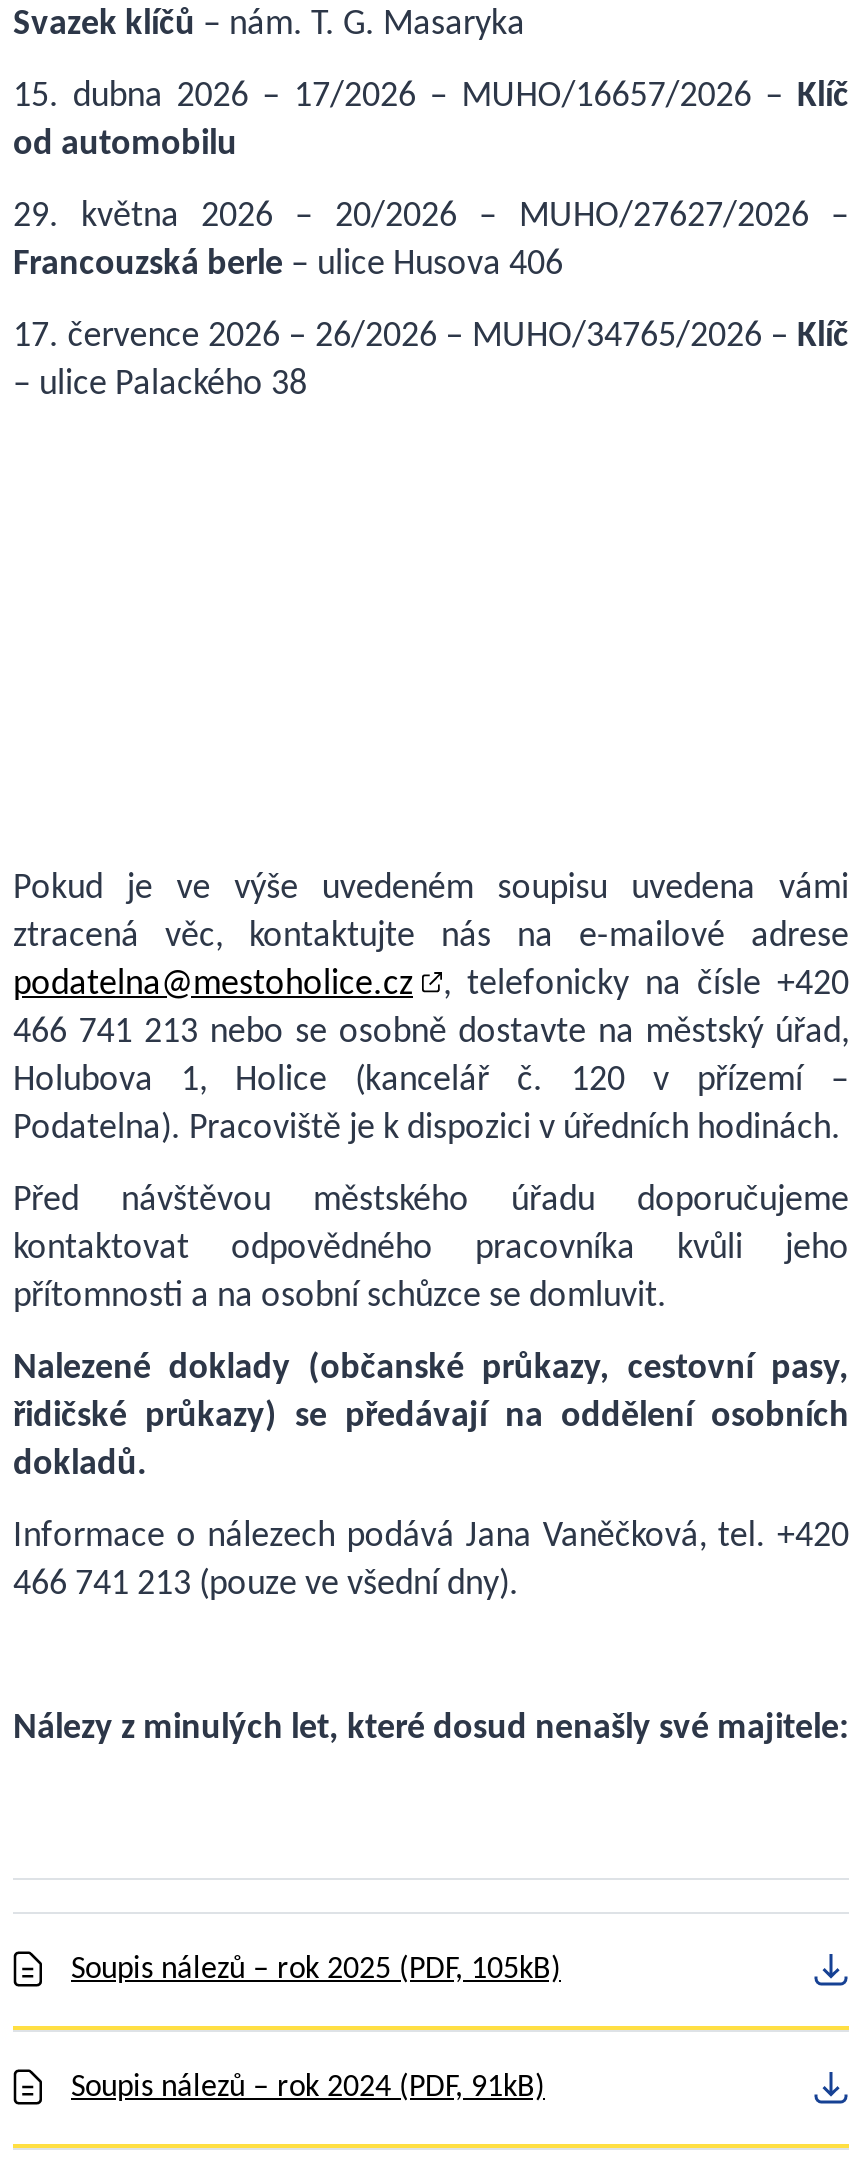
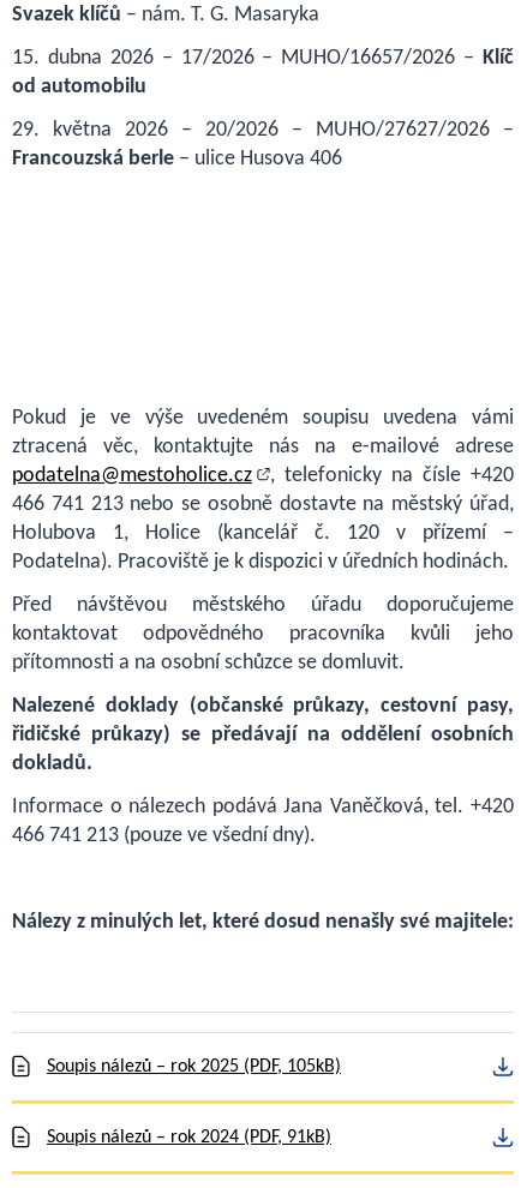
[13,318,849,404] 17. července 2026 – 26/2026 – MUHO/34765/2026 – Klíč | – ulice Palackého 38 -> none

